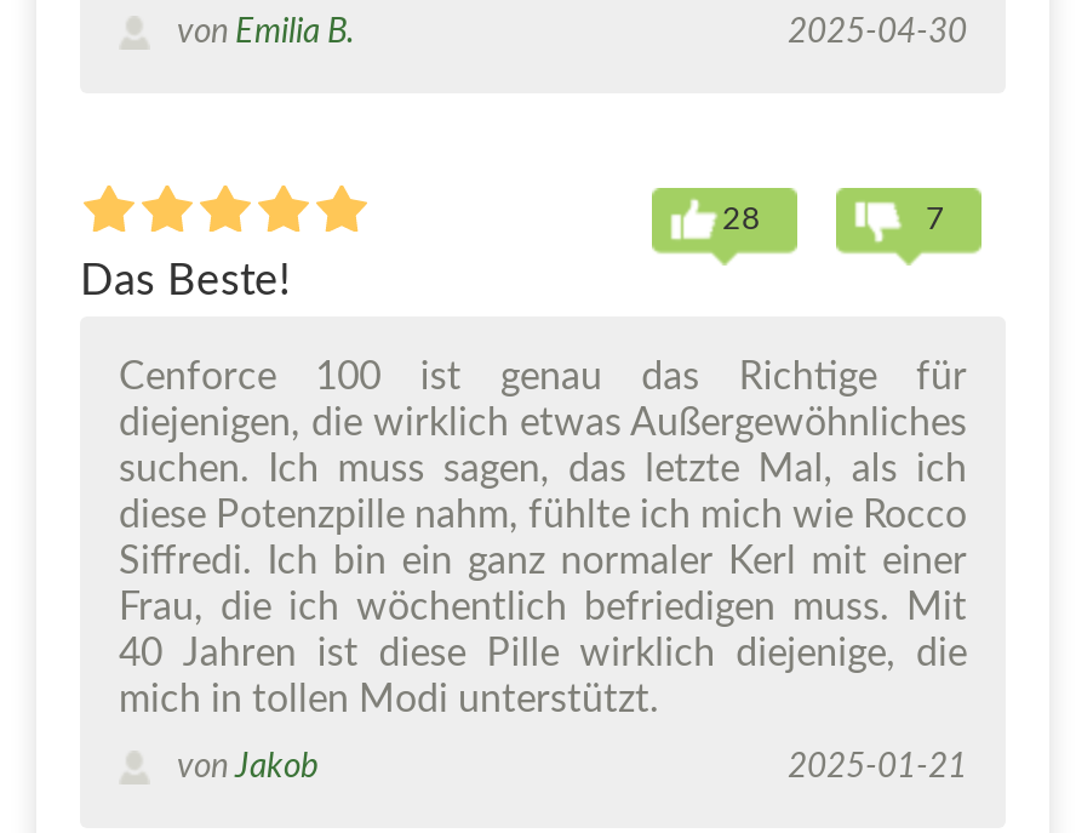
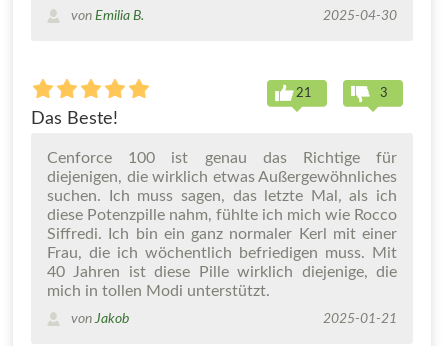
[722,205,761,236] 28 -> [296,87,312,100] 21
[926,205,945,236] 7 -> [380,87,388,100] 3

